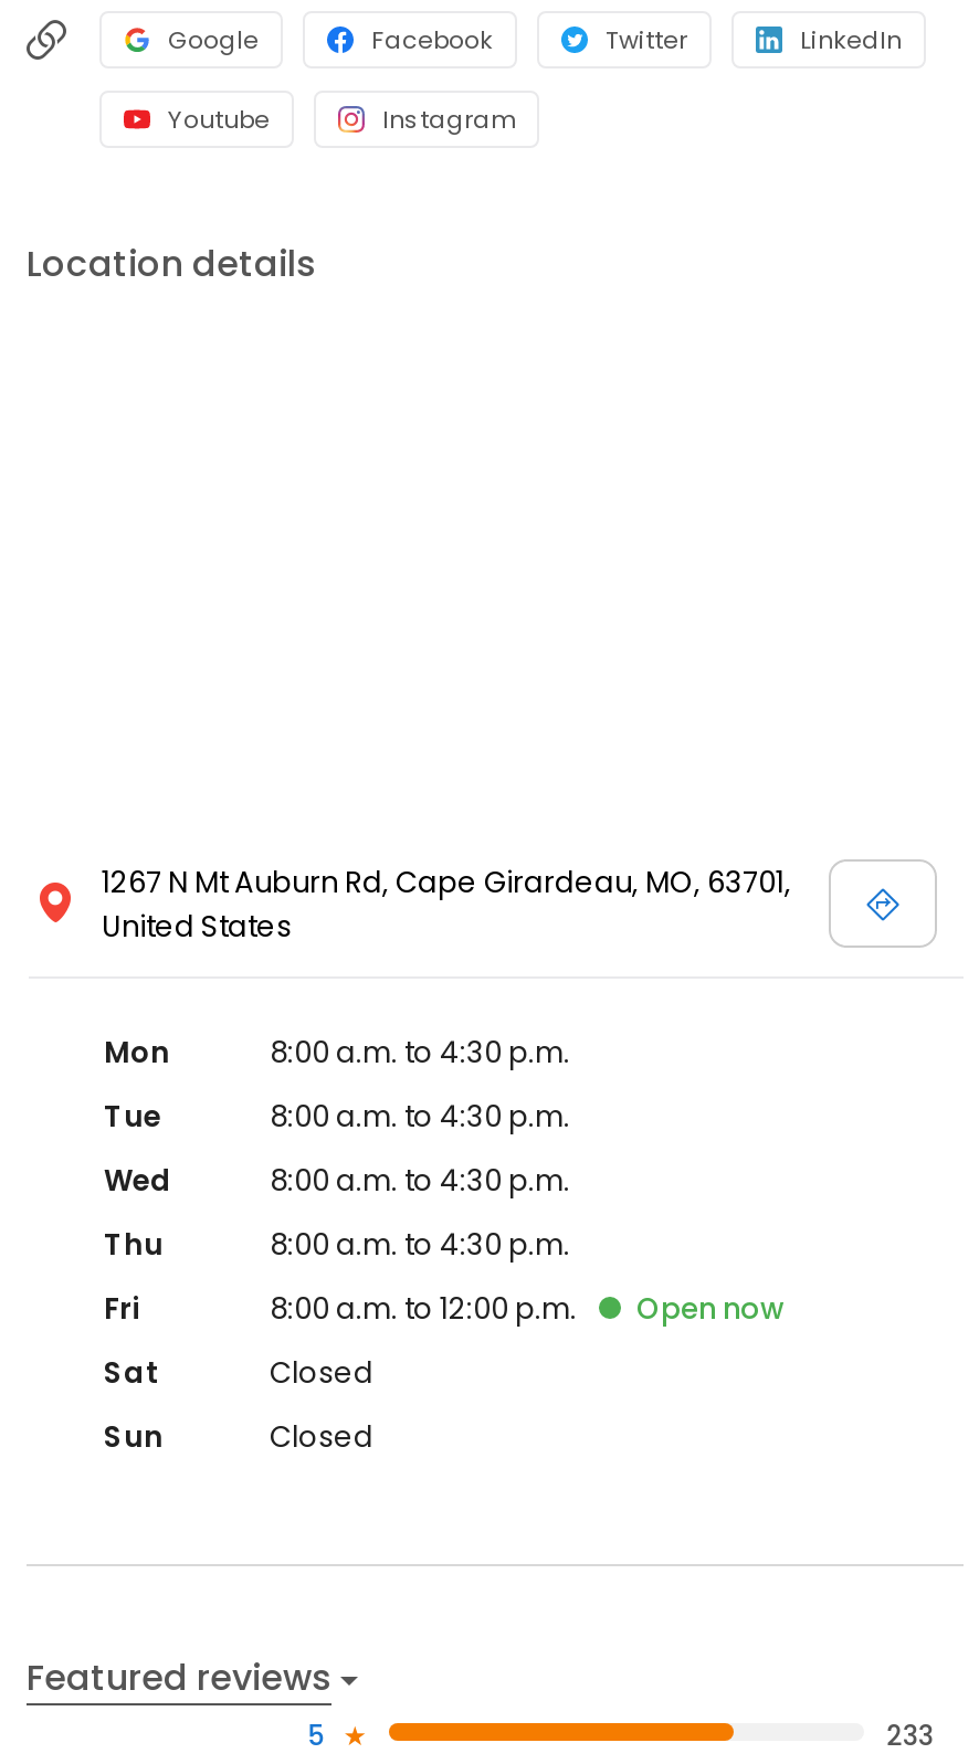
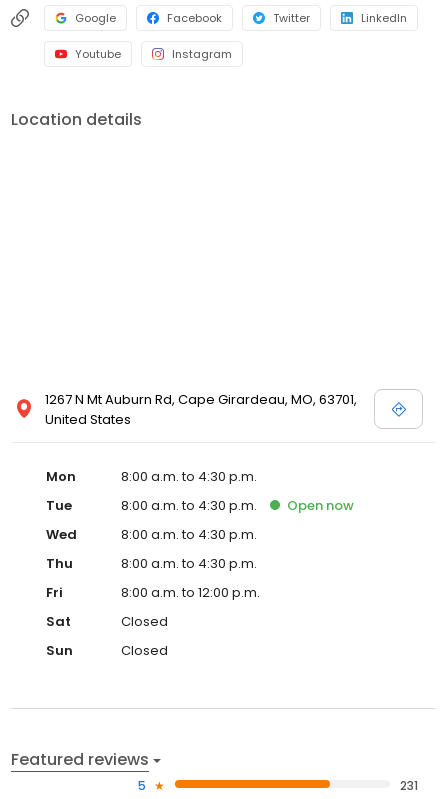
moved [636,1288,785,1330] -> [287,496,354,515]: Open now
[887,1716,933,1754] 233 -> [400,777,418,794] 231

